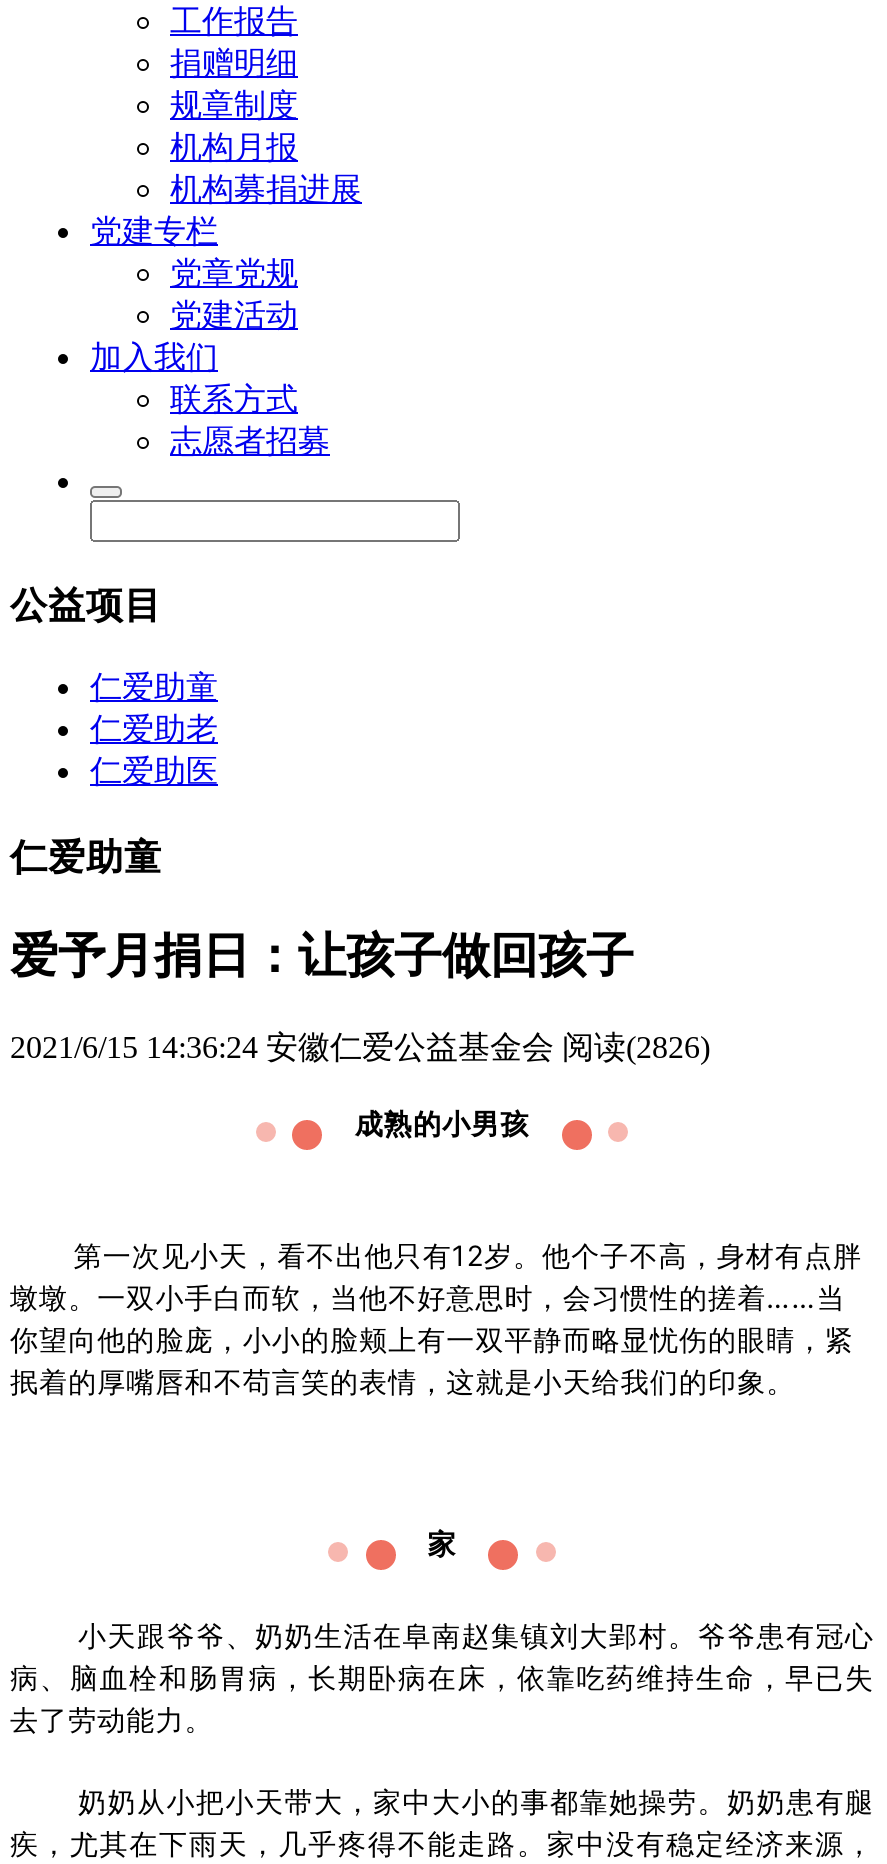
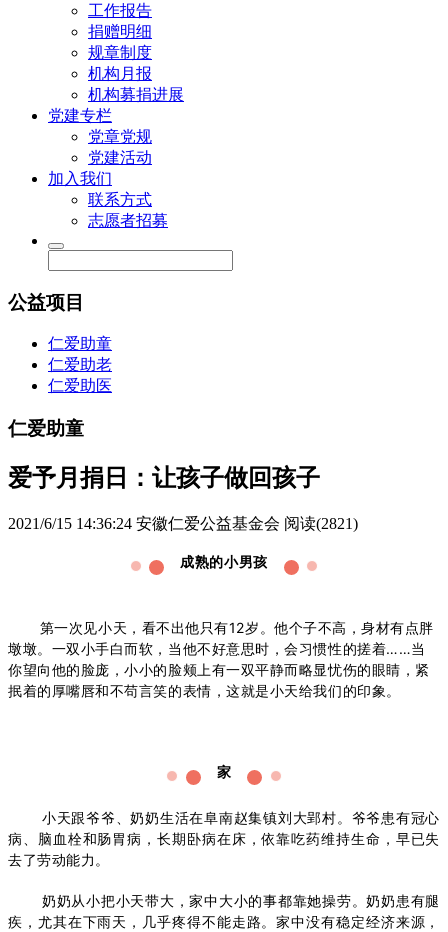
[10,1030,710,1064] 2021/6/15 14:36:24安徽仁爱公益基金会阅读(2826) -> [8,515,358,532] 2021/6/15 14:36:24安徽仁爱公益基金会阅读(2821)

